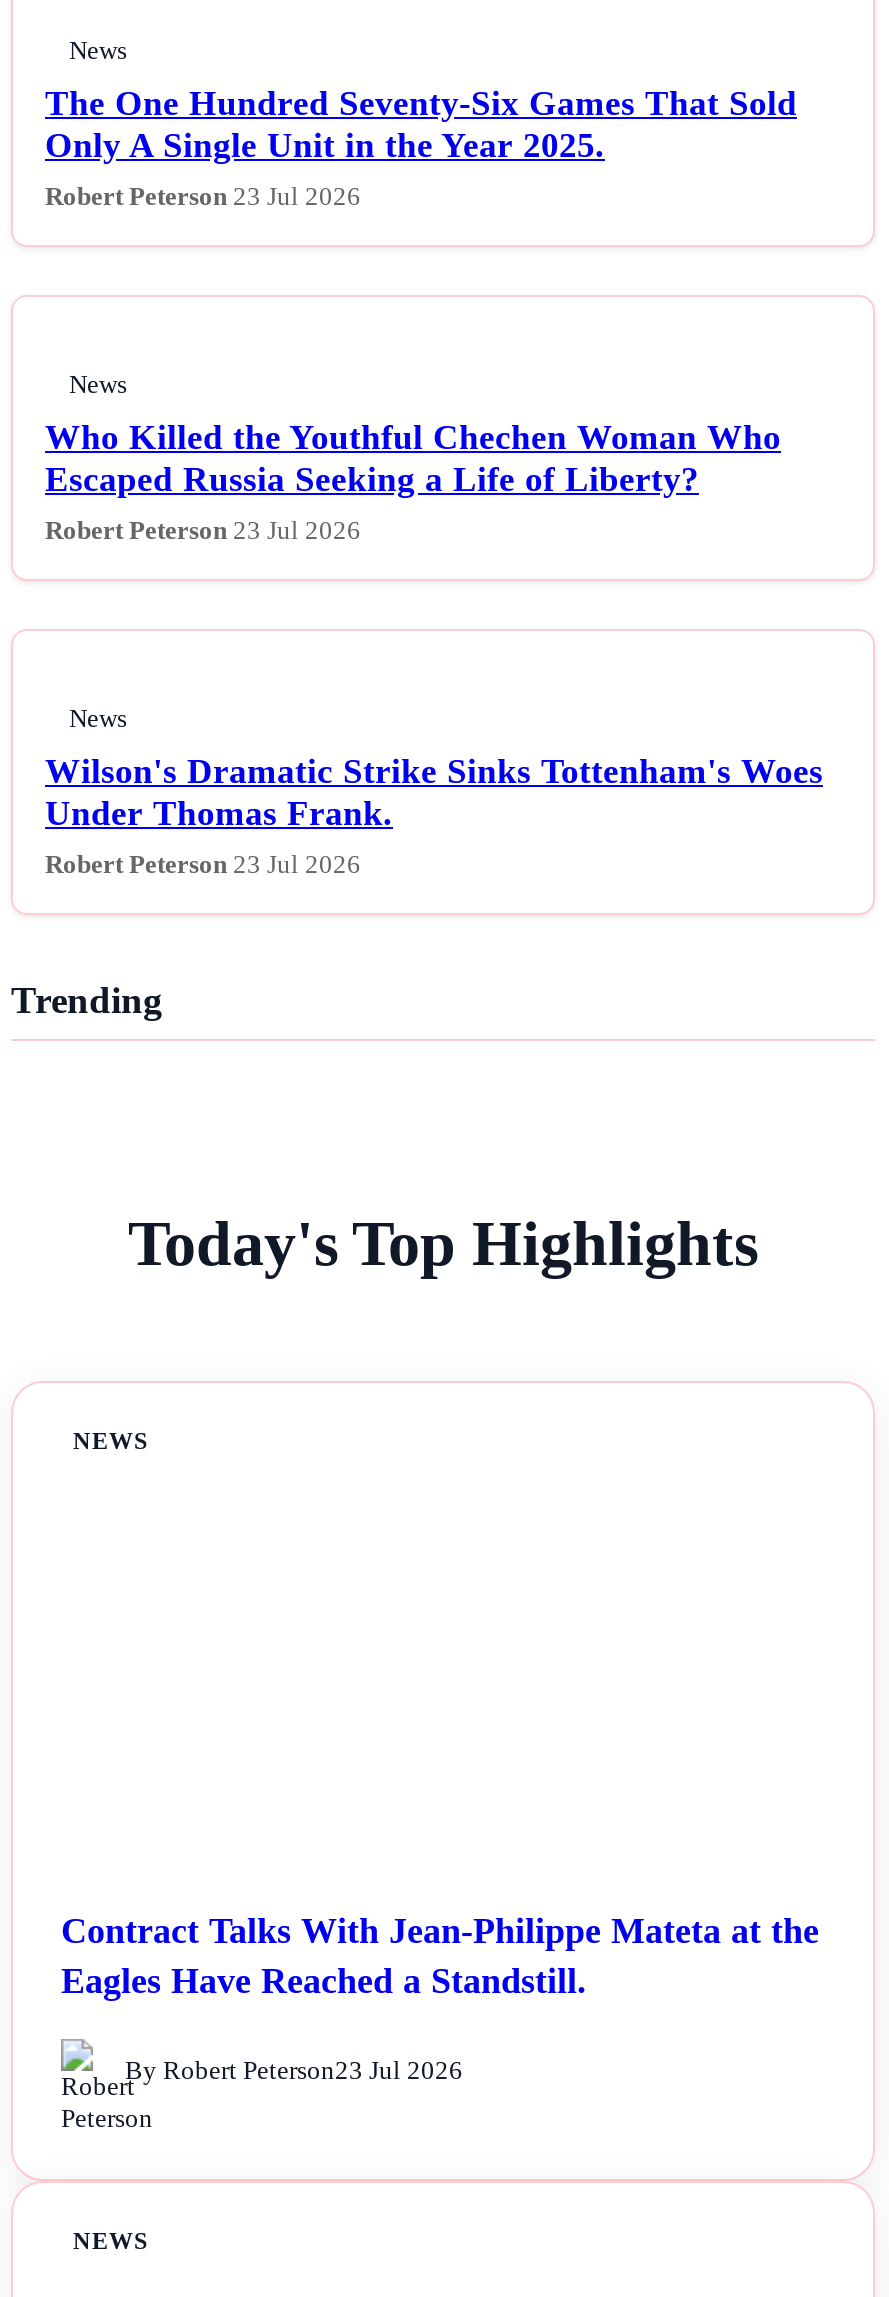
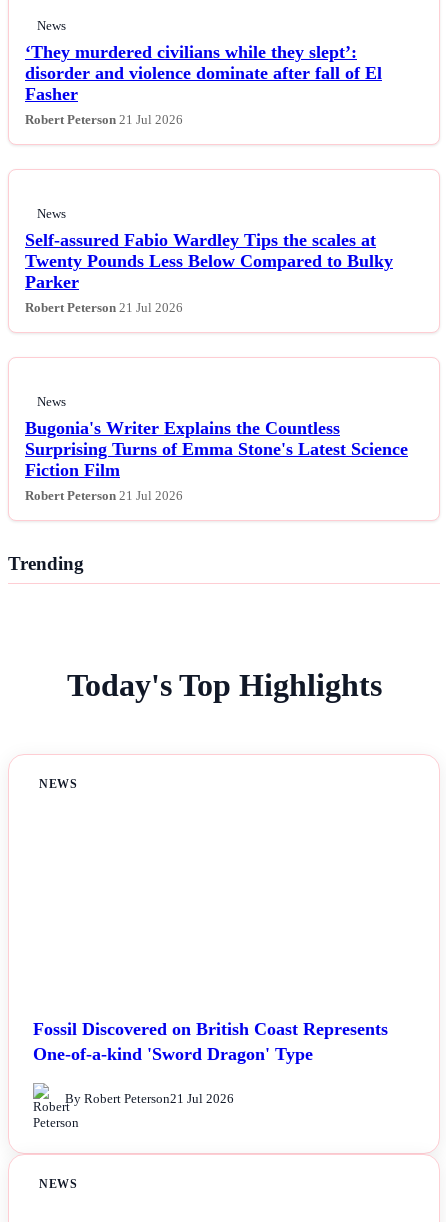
[45,83,797,211] The One Hundred Seventy-Six Games That Sold | Only A Single Unit in the Year 2025. | Robert Peterson 23 Jul 2026 -> [25,42,382,127] ‘They murdered civilians while they slept’: | disorder and violence dominate after fall of El | Fasher | Robert Peterson 21 Jul 2026
[45,417,781,545] Who Killed the Youthful Chechen Woman Who | Escaped Russia Seeking a Life of Liberty? | Robert Peterson 23 Jul 2026 -> [25,230,393,315] Self-assured Fabio Wardley Tips the scales at | Twenty Pounds Less Below Compared to Bulky | Parker | Robert Peterson 21 Jul 2026
[45,751,823,879] Wilson's Dramatic Strike Sinks Tottenham's Woes | Under Thomas Frank. | Robert Peterson 23 Jul 2026 -> [25,418,408,503] Bugonia's Writer Explains the Countless | Surprising Turns of Emma Stone's Latest Science | Fiction Film | Robert Peterson 21 Jul 2026
[61,1910,819,2000] Contract Talks With Jean-Philippe Mateta at the | Eagles Have Reached a Standstill. -> [33,1019,388,1064] Fossil Discovered on British Coast Represents | One-of-a-kind 'Sword Dragon' Type
[125,2054,463,2084] By Robert Peterson23 Jul 2026 -> [65,1091,234,1106] By Robert Peterson21 Jul 2026

